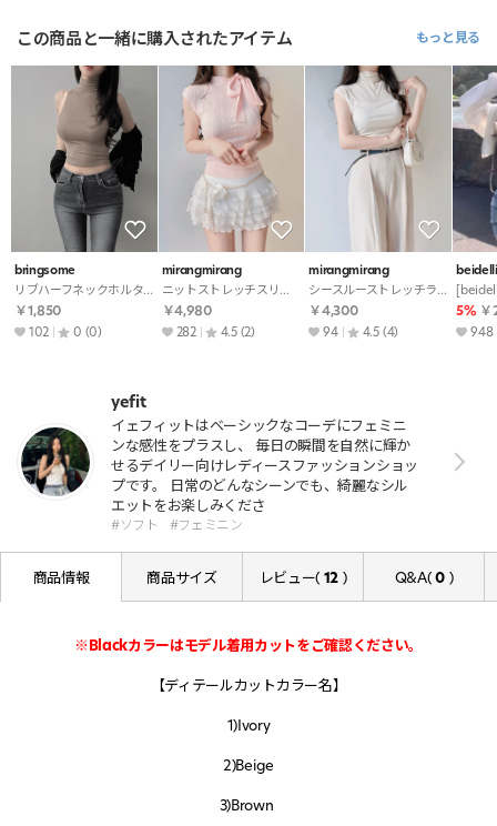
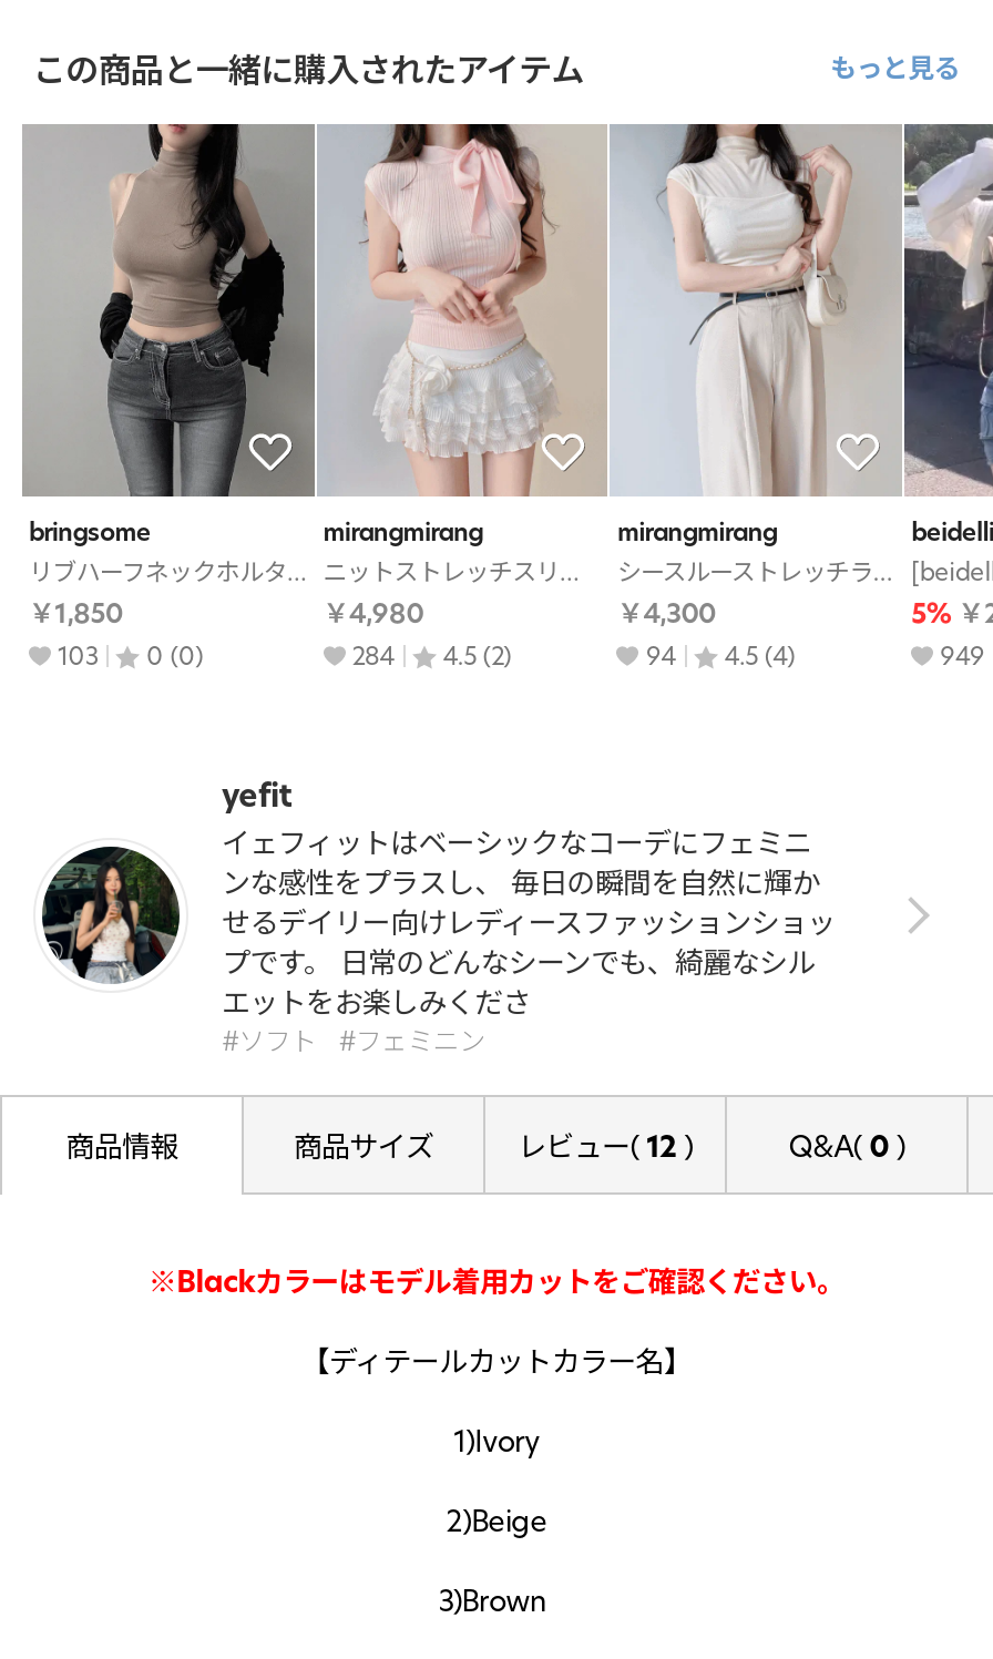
[29,323,102,340] 102 0 (0) -> [58,637,203,673] 103 0 (0)
[176,323,255,340] 282 4.5 (2) -> [352,637,512,673] 284 4.5 (2)
[471,323,493,340] 948 -> [940,637,985,673] 949

